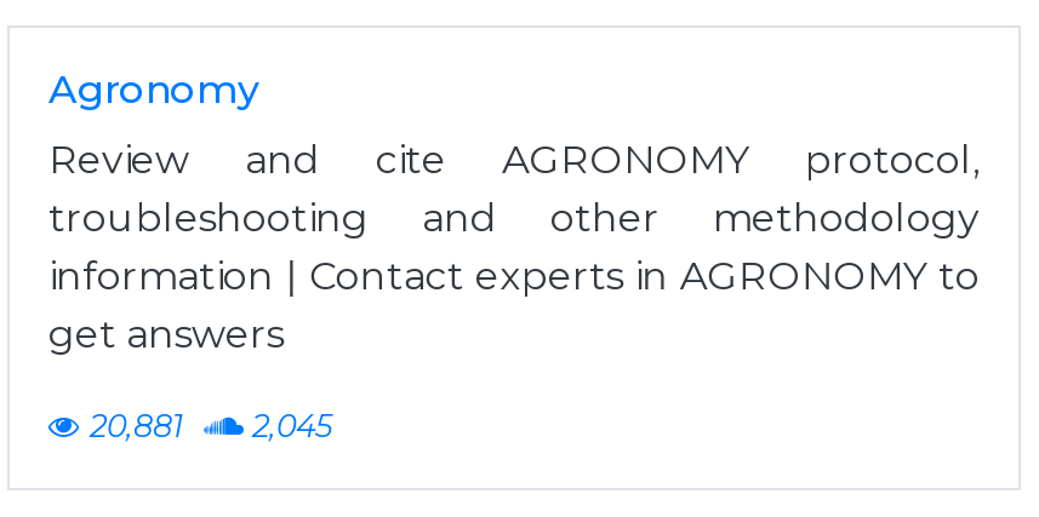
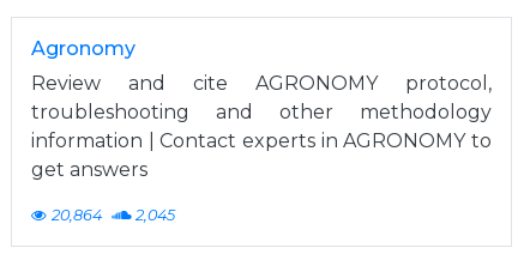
[90,407,332,444] 20,881 2,045 -> [52,206,175,224] 20,864 2,045

